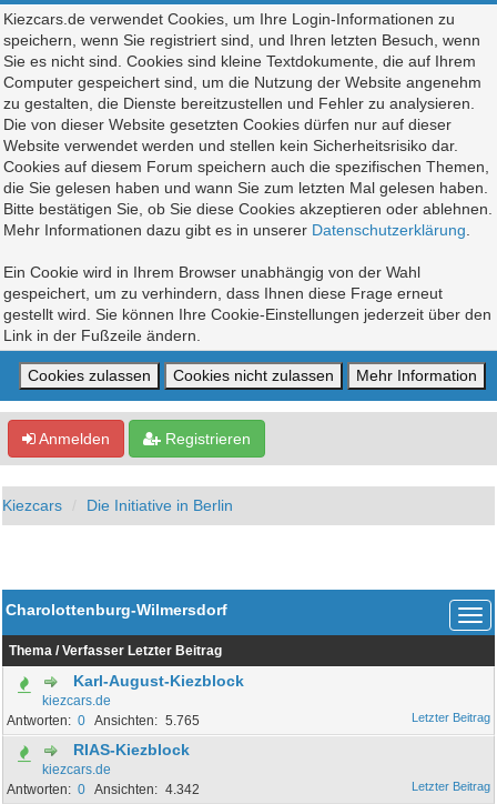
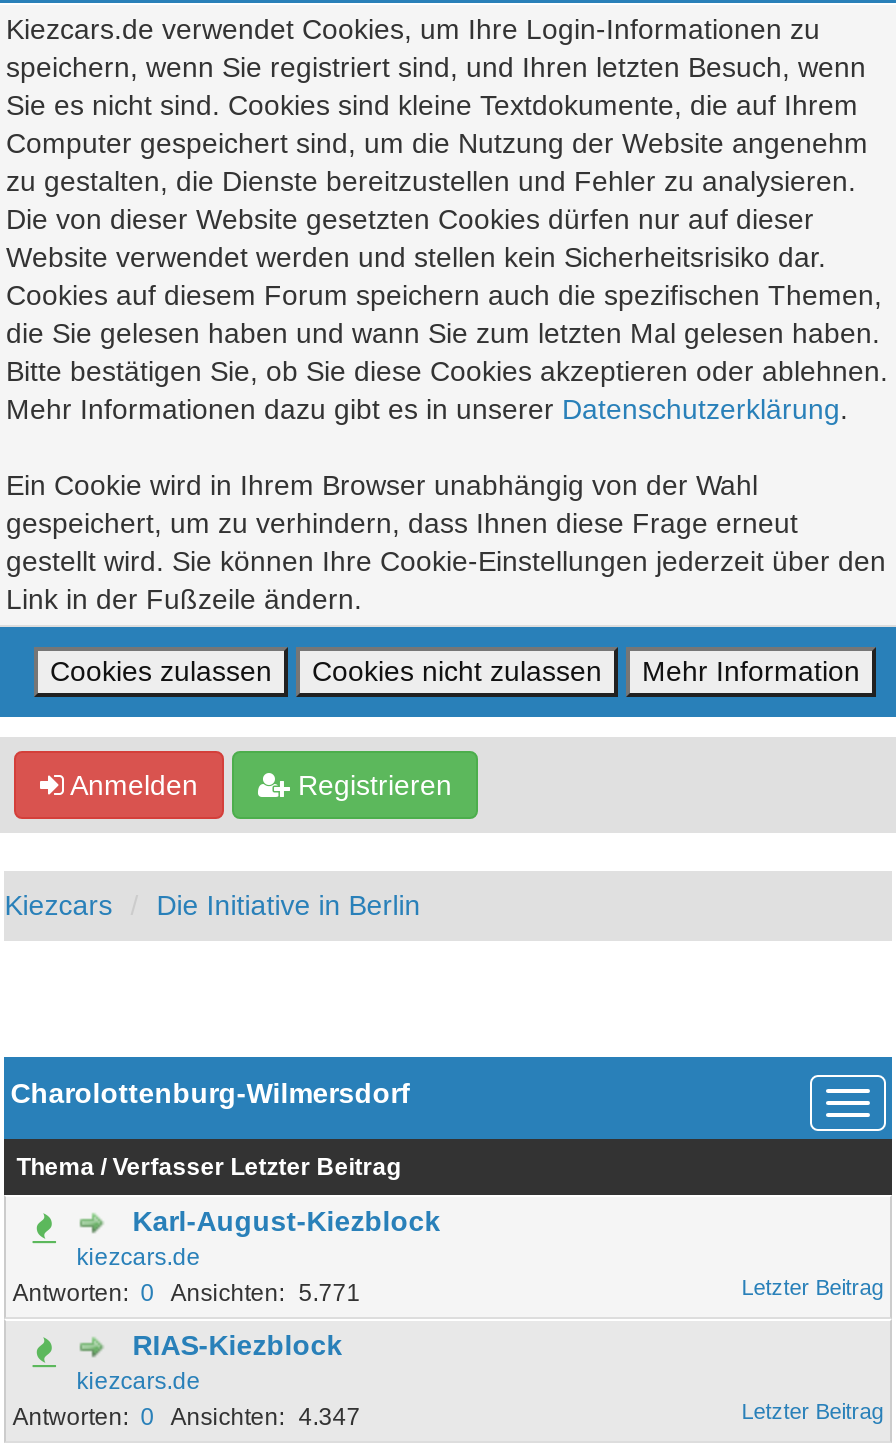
[162,713,200,728] 5.765 -> [292,1279,360,1307] 5.771
[162,782,200,797] 4.342 -> [292,1403,360,1431] 4.347

